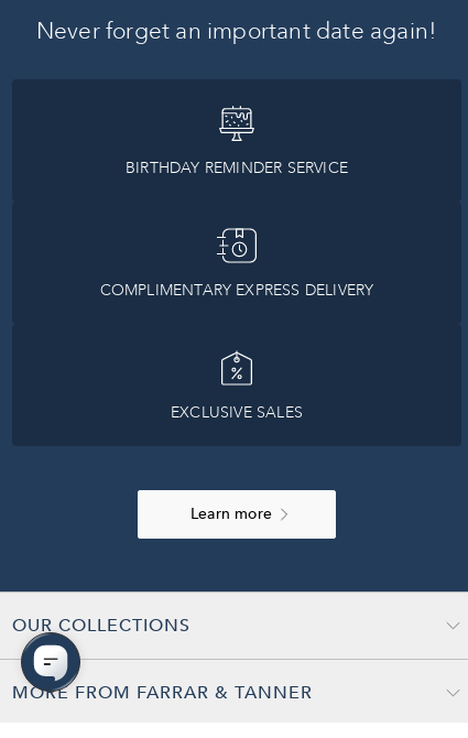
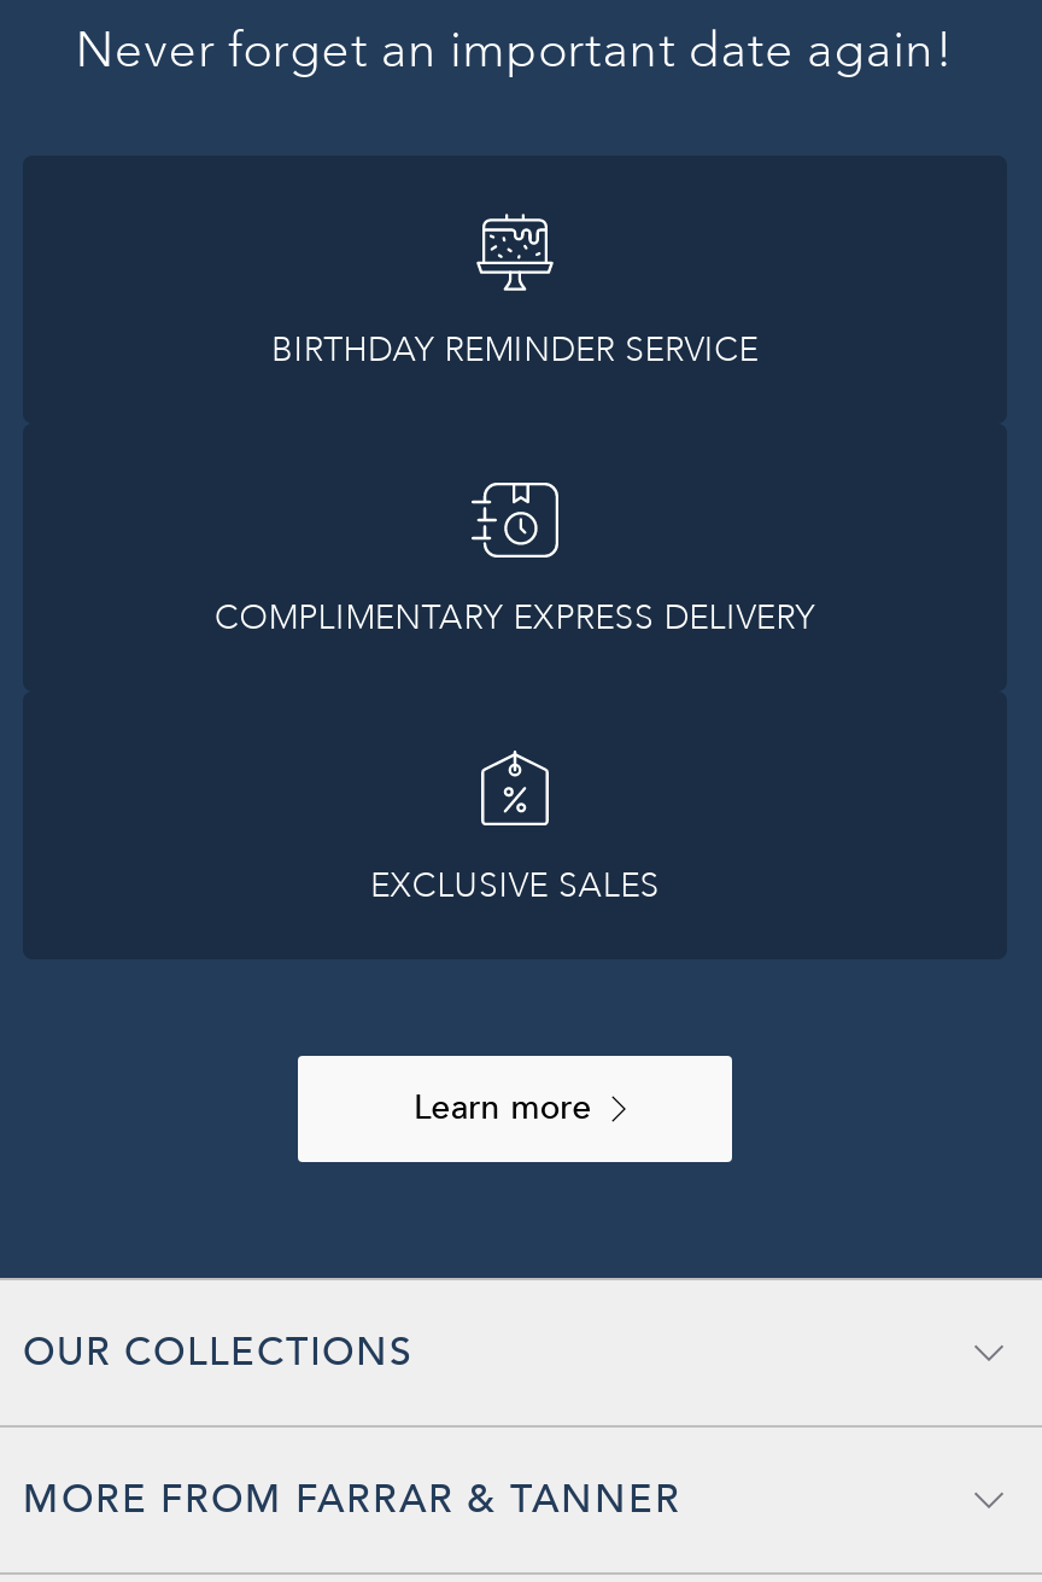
[20,640,81,677] [image] -> none

